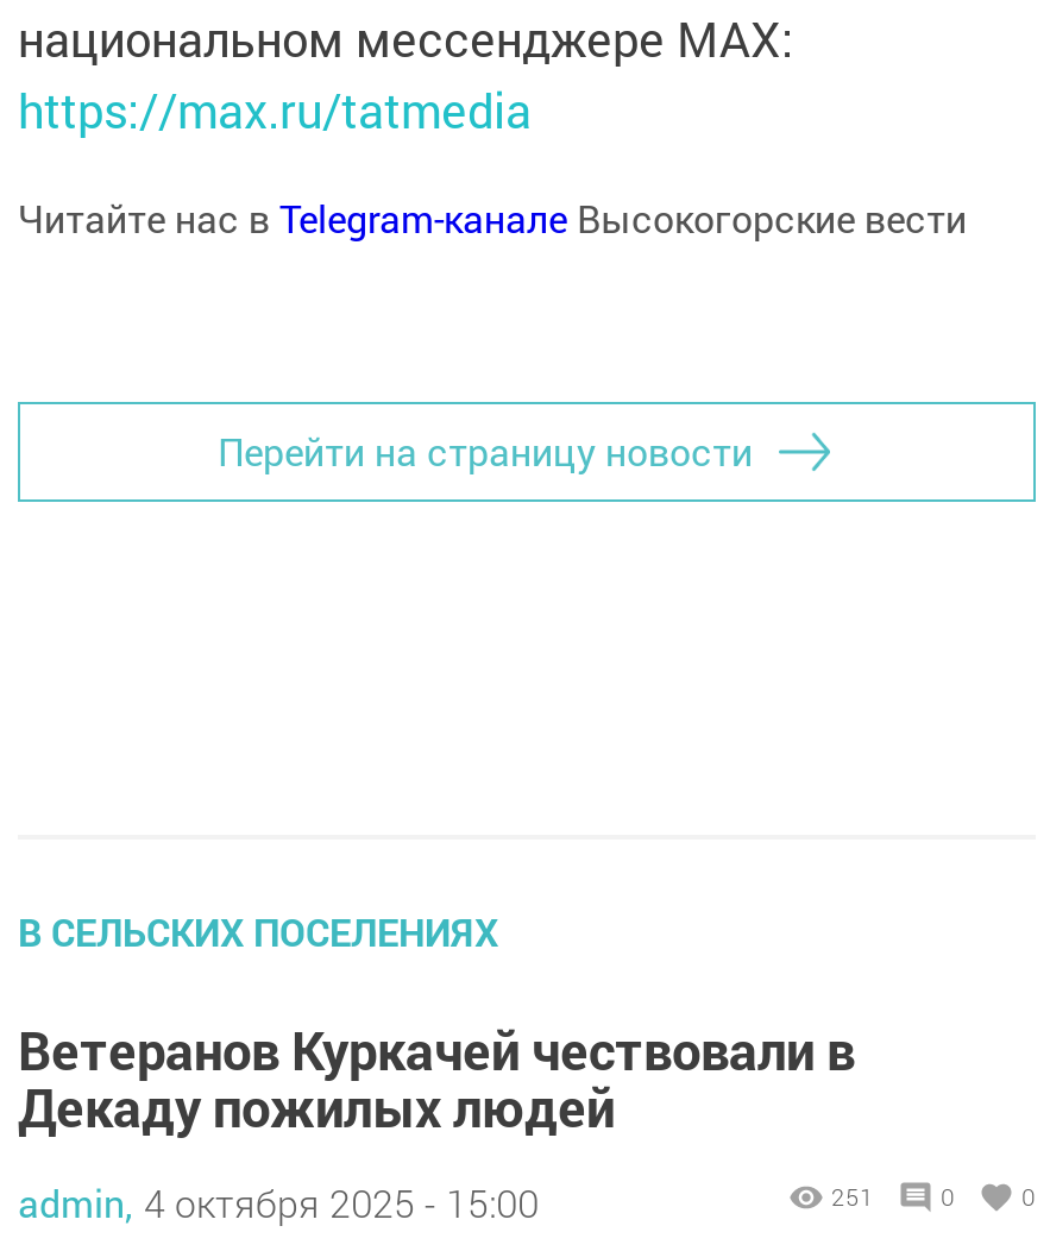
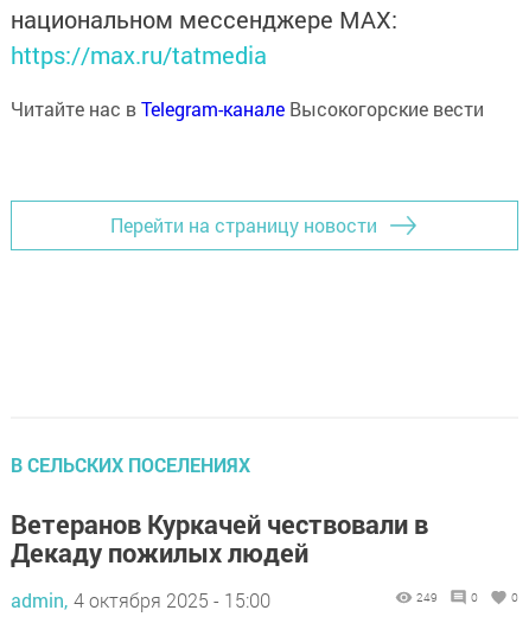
[831,1181,874,1212] 251 -> [416,589,438,605] 249

